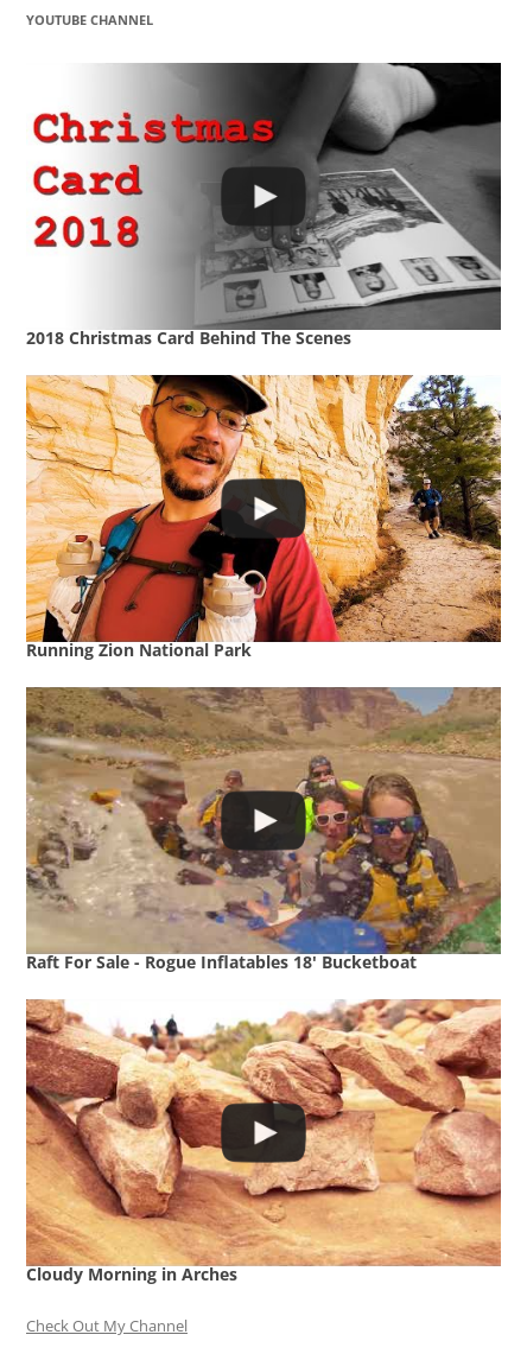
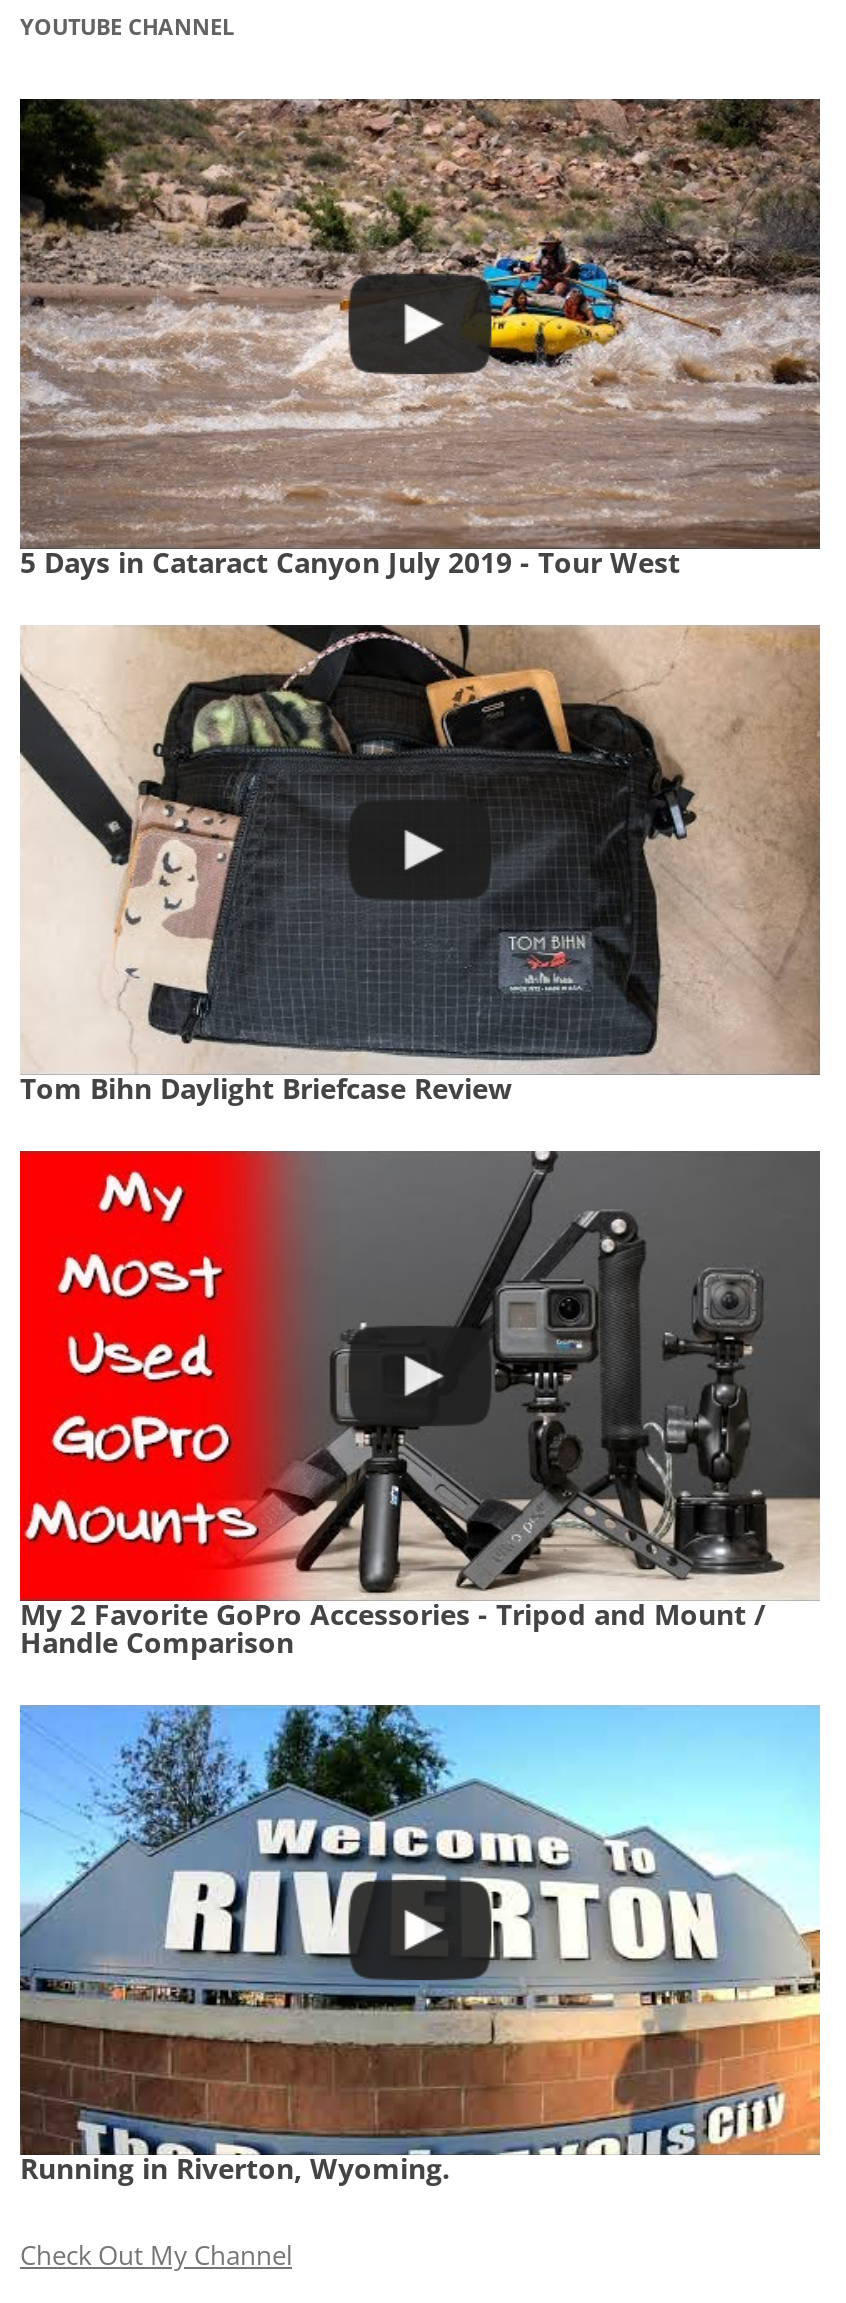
[26,63,502,349] [image] | 2018 Christmas Card Behind The Scenes -> [18,97,822,581] [image] | 5 Days in Cataract Canyon July 2019 - Tour West
[25,375,501,661] [image] | Running Zion National Park -> [18,623,822,1107] [image] | Tom Bihn Daylight Briefcase Review
[25,686,502,973] [image] | Raft For Sale - Rogue Inflatables 18' Bucketboat -> [18,1151,822,1661] [image] | My 2 Favorite GoPro Accessories - Tripod and Mount / | Handle Comparison
[25,998,502,1285] [image] | Cloudy Morning in Arches -> [18,1703,822,2187] [image] | Running in Riverton, Wyoming.

